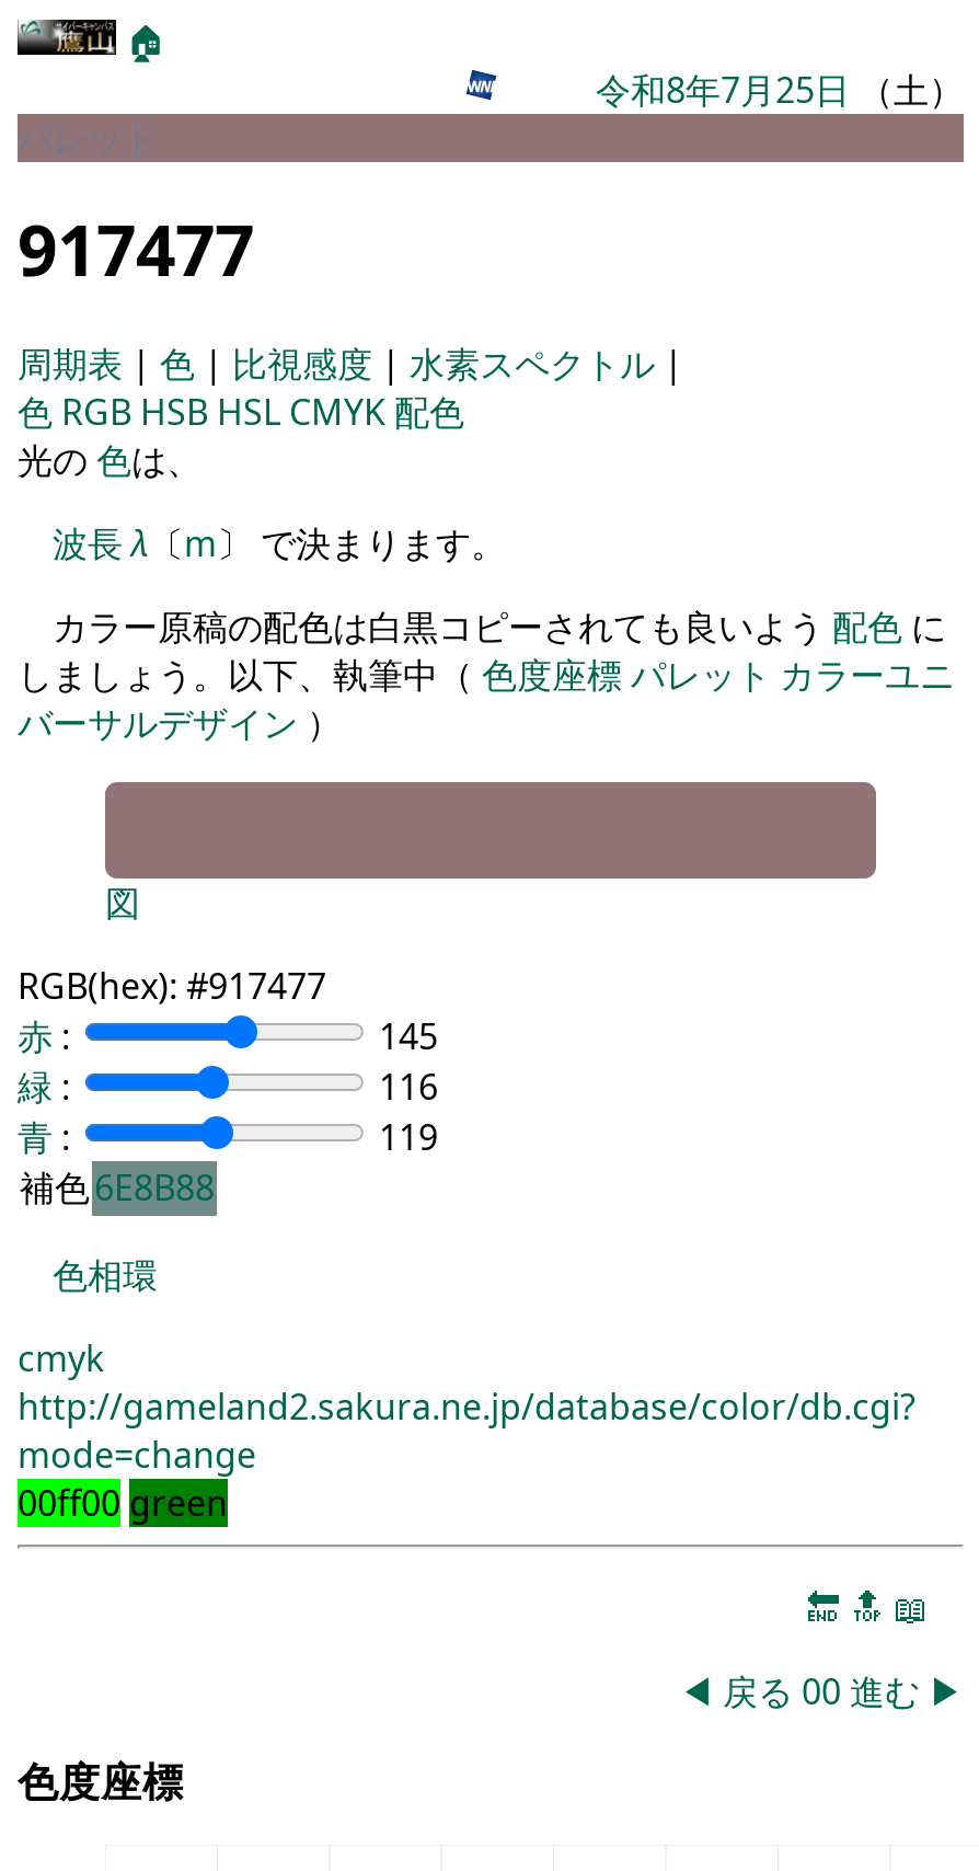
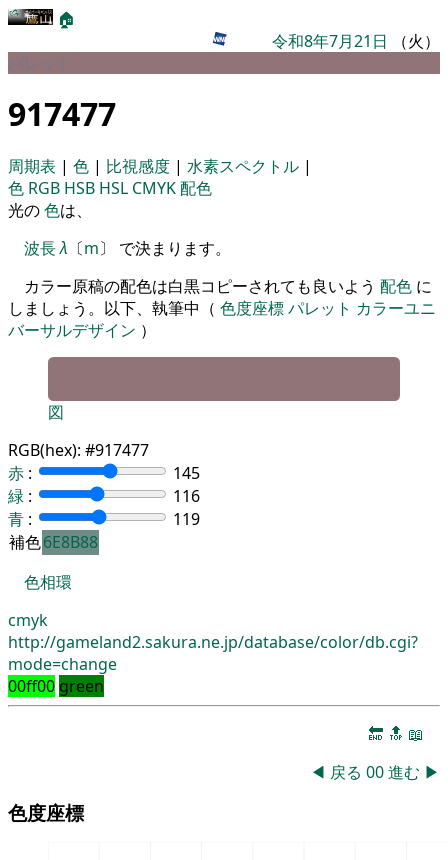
[596,66,964,114] 令和8年7月25日（土） -> [272,30,440,52] 令和8年7月21日（火）

